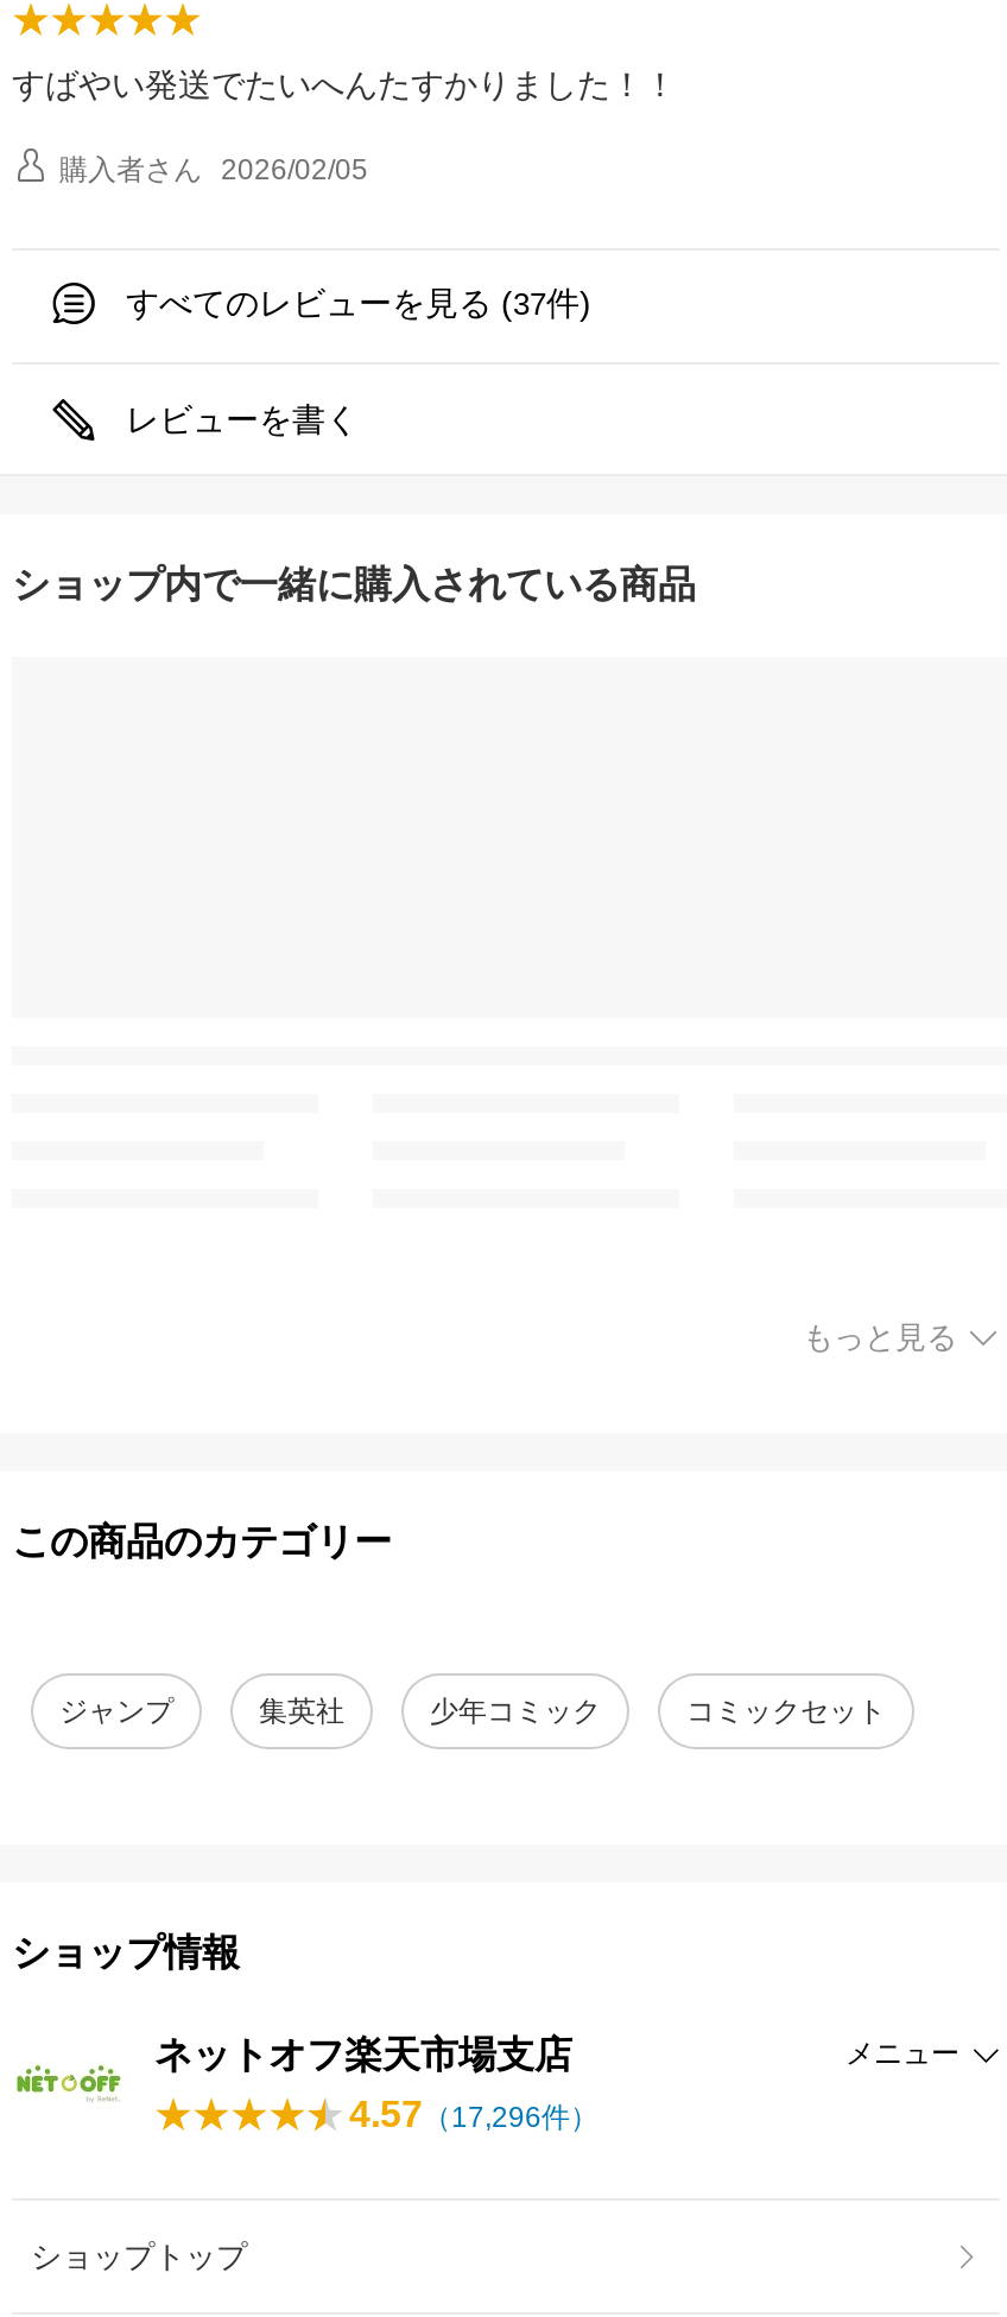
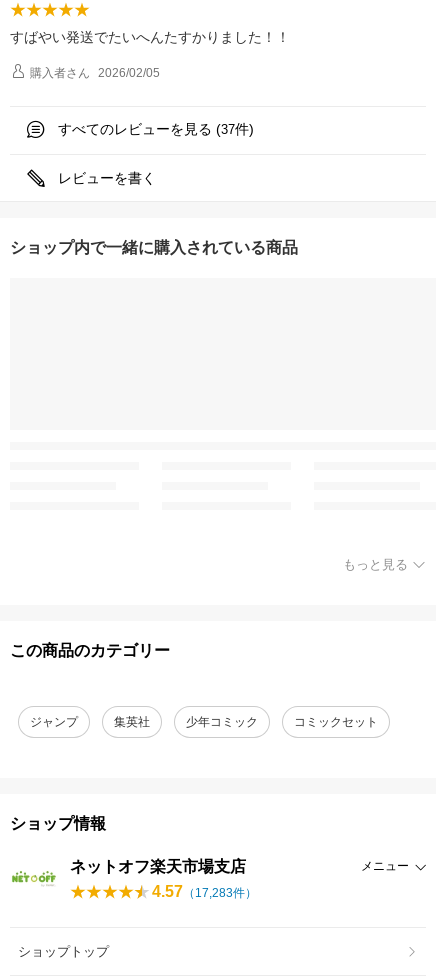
[349,2094,598,2134] 4.57（17,296件） -> [152,883,257,900] 4.57（17,283件）

